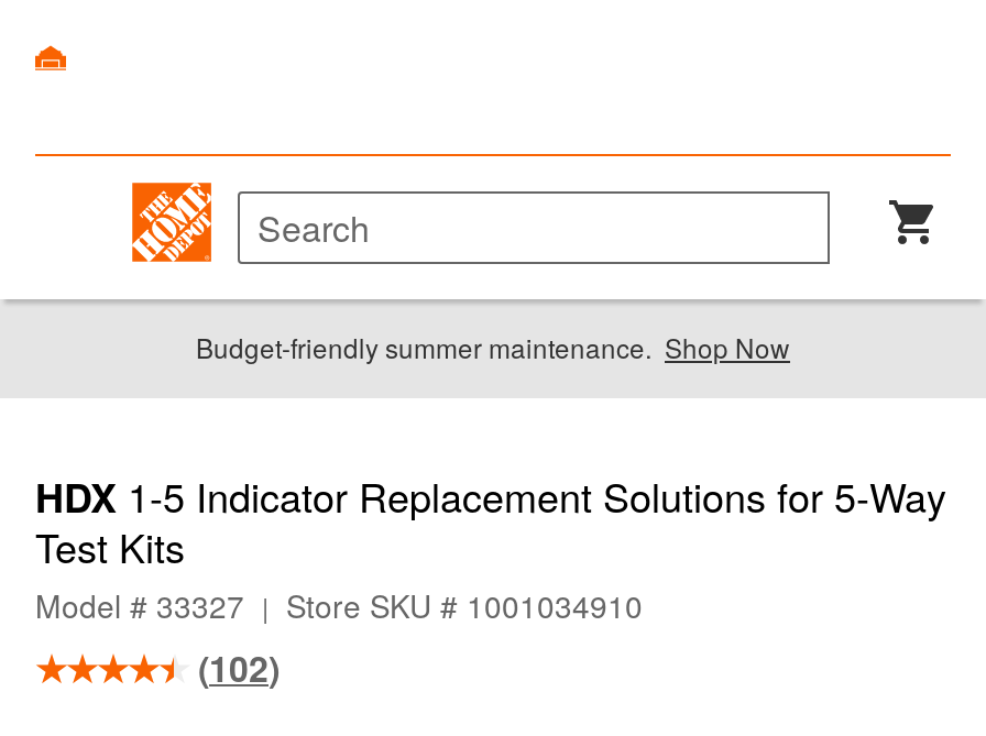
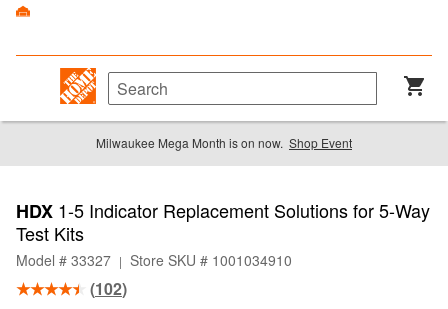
[196,329,790,366] Budget-friendly summer maintenance. Shop Now -> [96,134,352,151] Milwaukee Mega Month is on now. Shop Event

